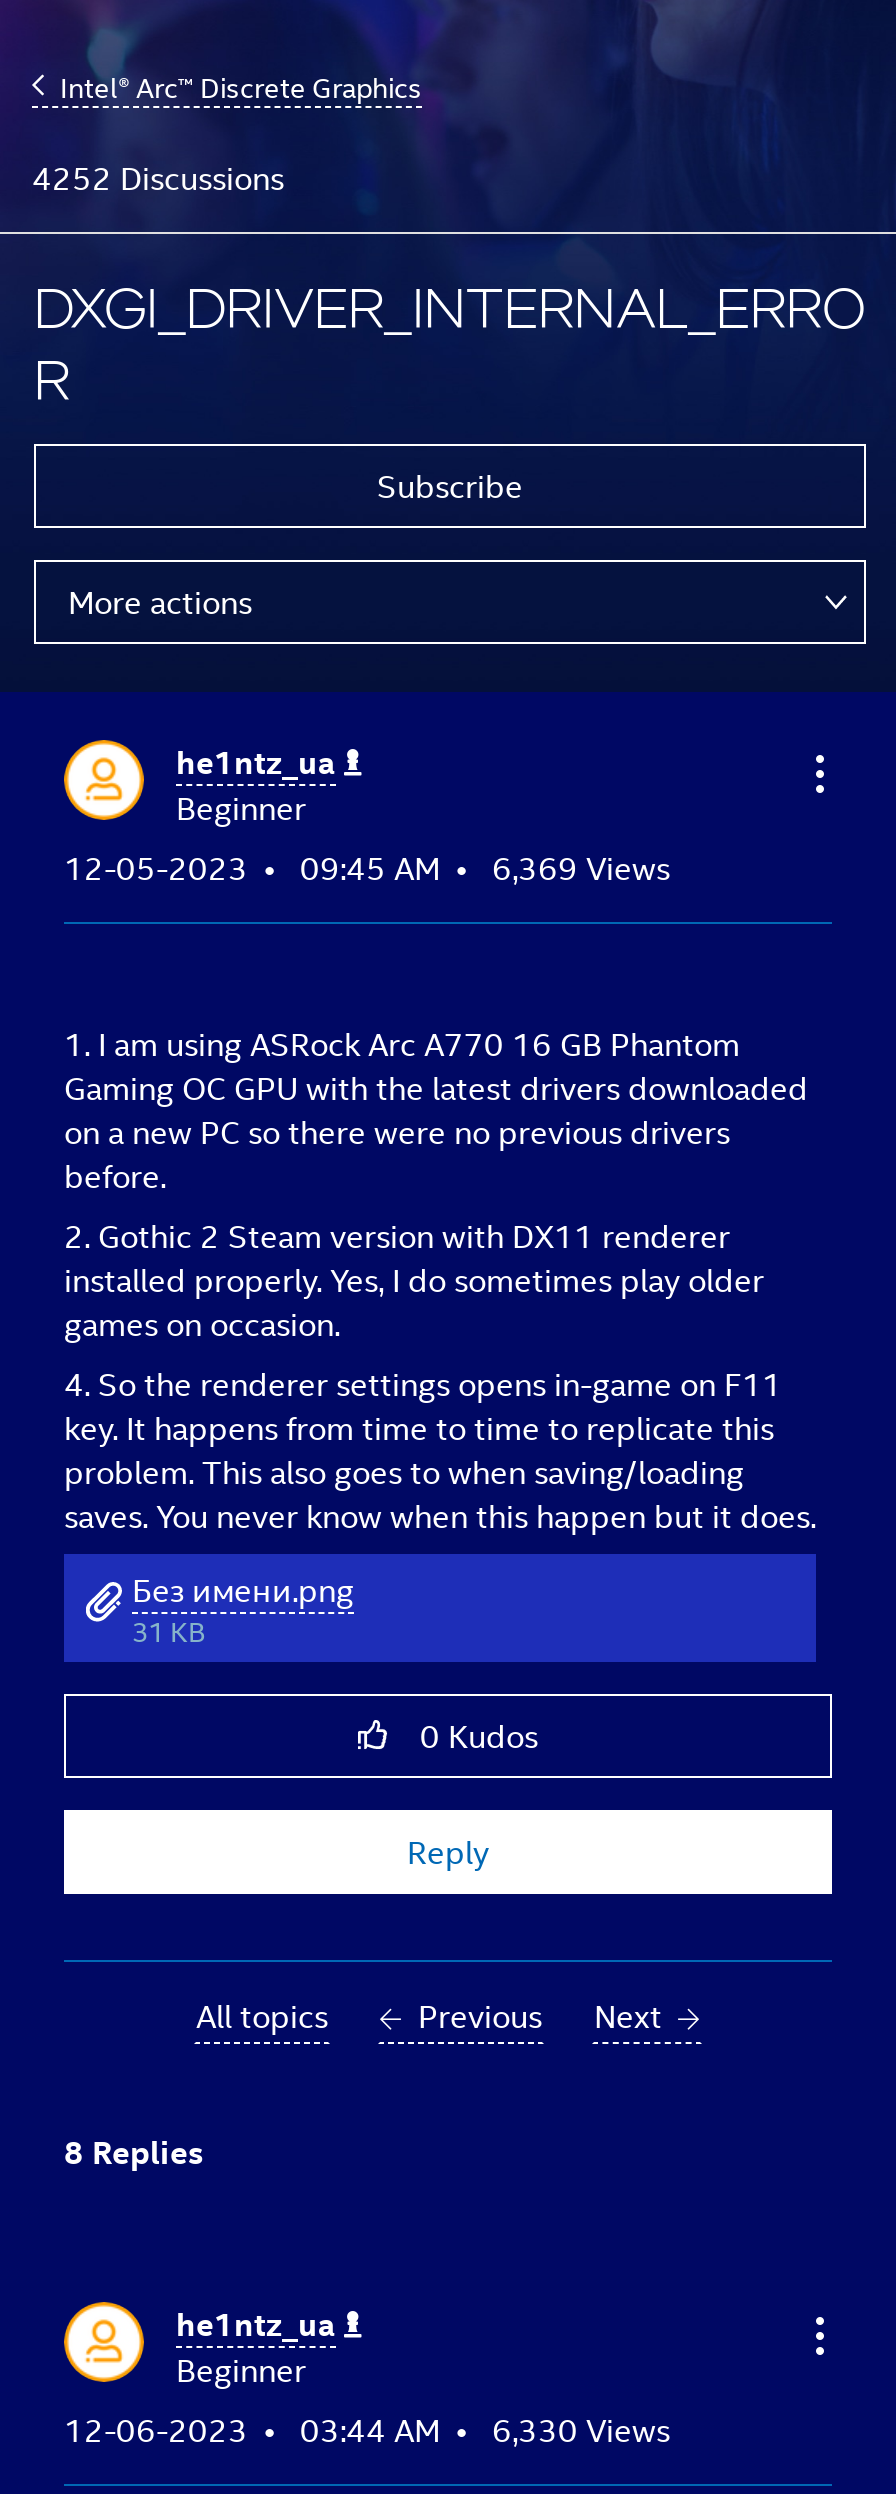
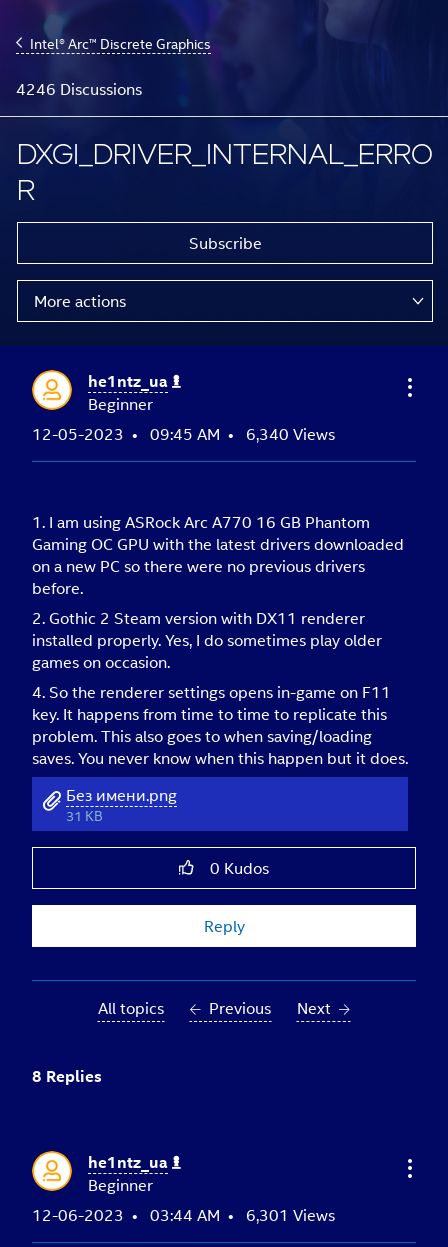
[32,154,284,200] 4252 Discussions -> [16,77,142,100] 4246 Discussions
[64,844,670,890] 12-05-2023 09:45 AM 6,369 Views -> [32,422,335,445] 12-05-2023 09:45 AM 6,340 Views
[64,2406,670,2452] 12-06-2023 03:44 AM 6,330 Views -> [32,1203,335,1226] 12-06-2023 03:44 AM 6,301 Views

